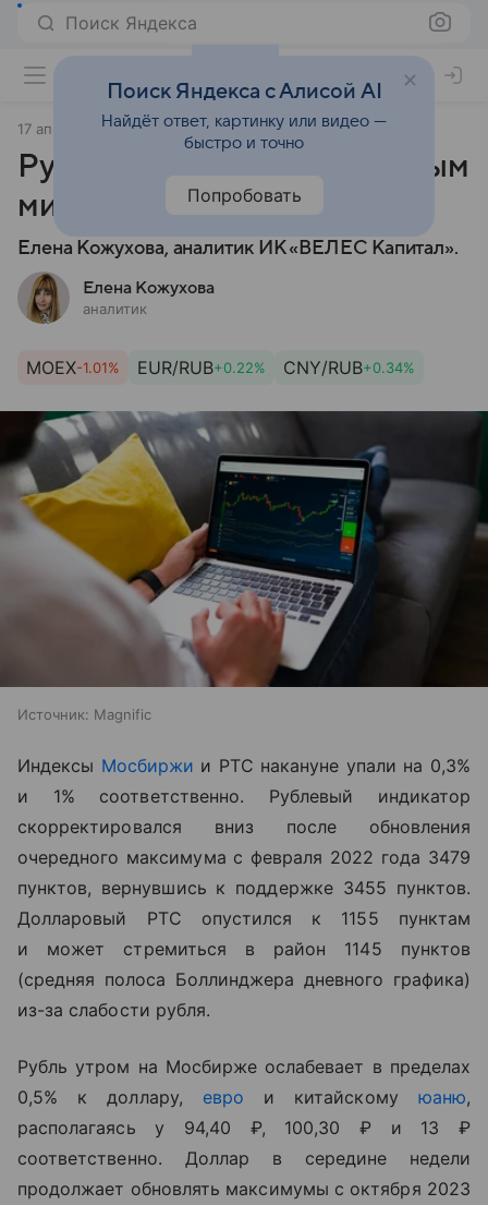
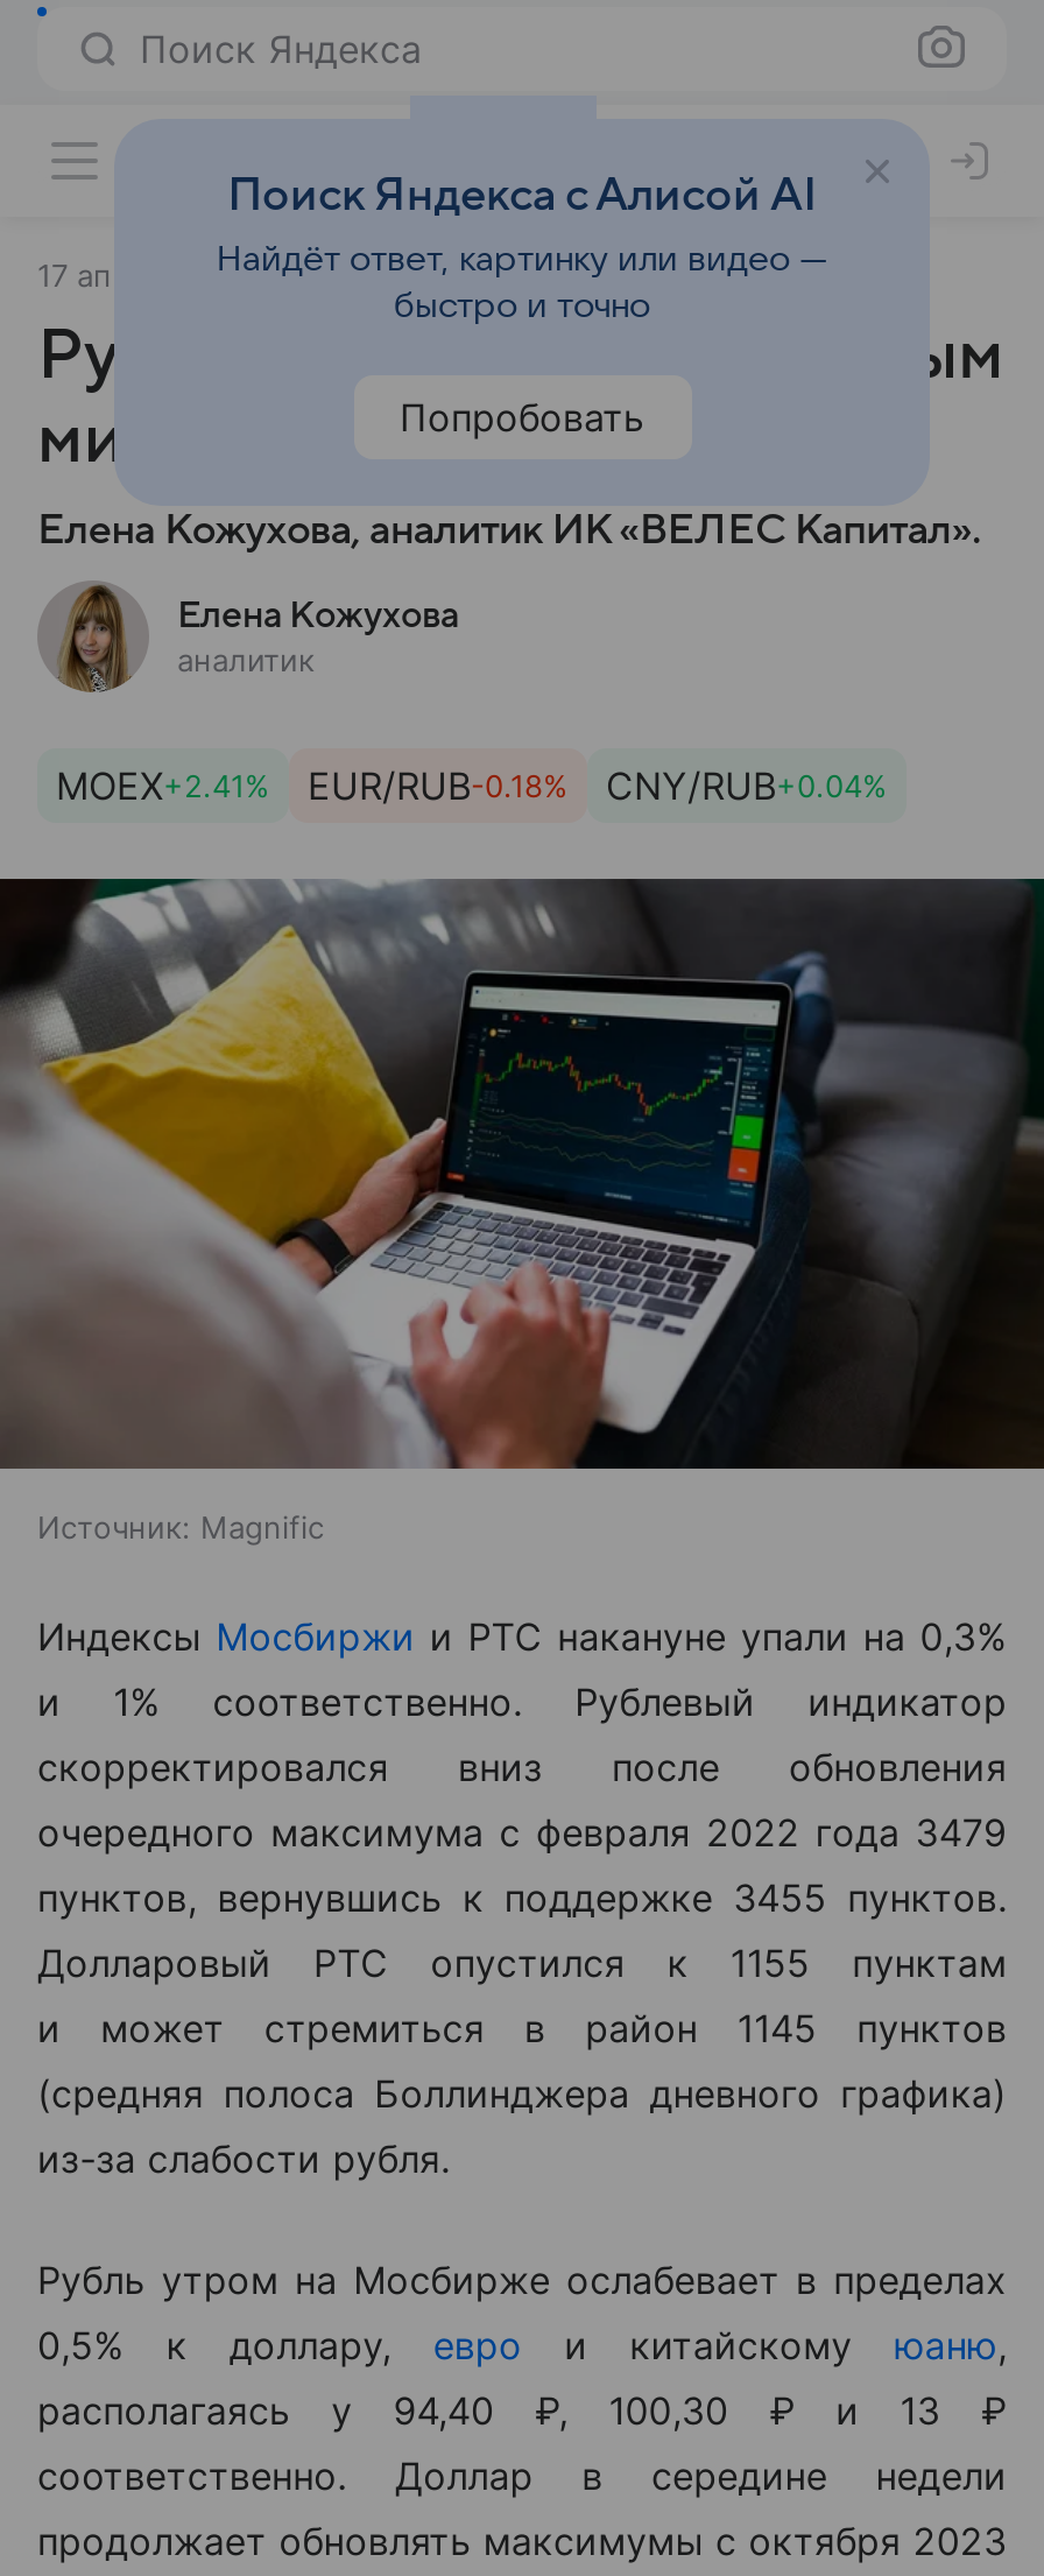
[26,357,120,378] MOEX-1.01% -> [56,762,270,809] MOEX+2.41%
[137,357,266,378] EUR/RUB+0.22% -> [308,762,569,809] EUR/RUB-0.18%
[283,357,415,378] CNY/RUB+0.34% -> [606,762,888,809] CNY/RUB+0.04%

